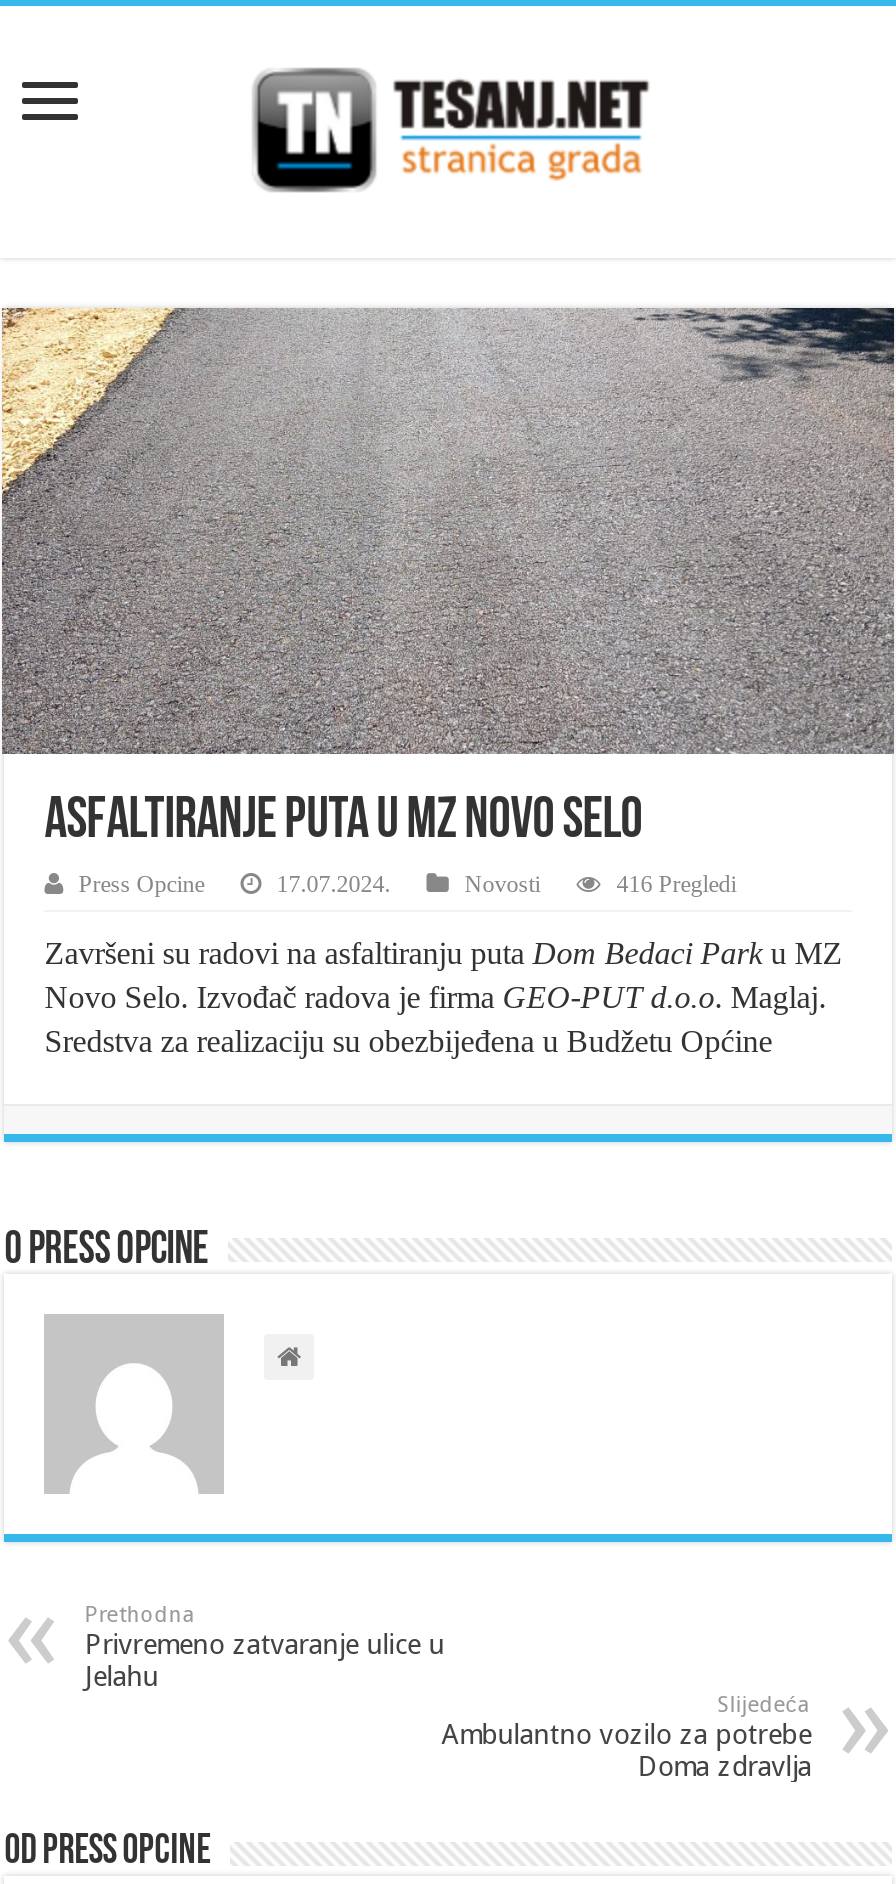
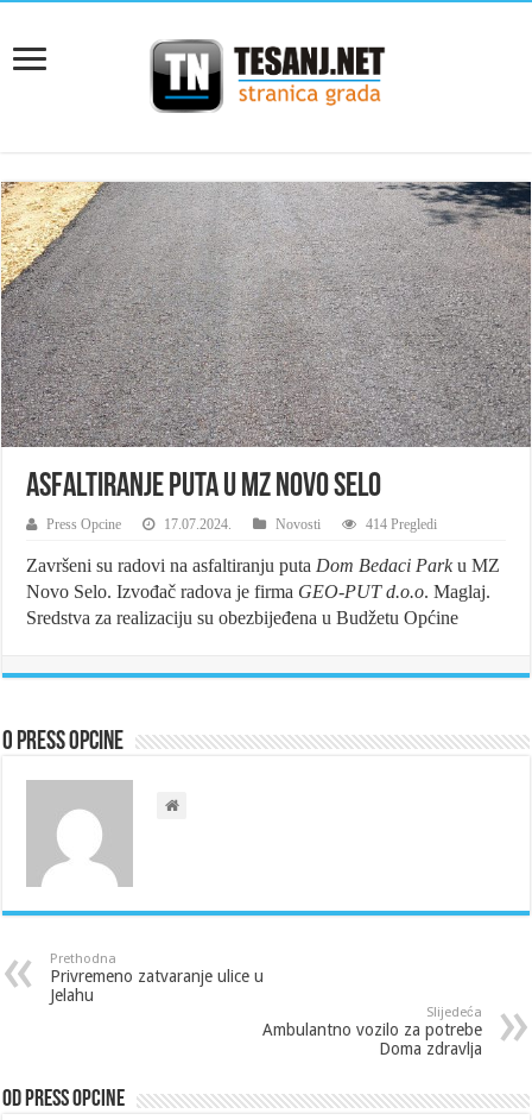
[616,870,736,898] 416 Pregledi -> [366,516,437,532] 414 Pregledi

